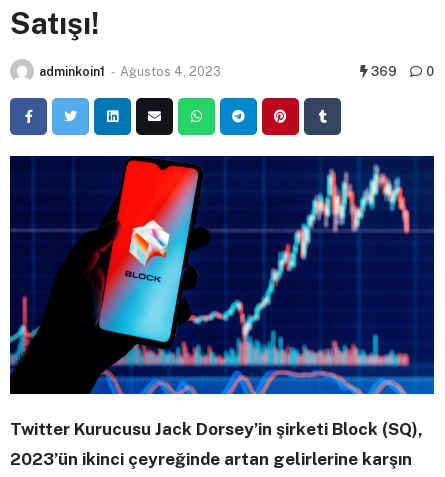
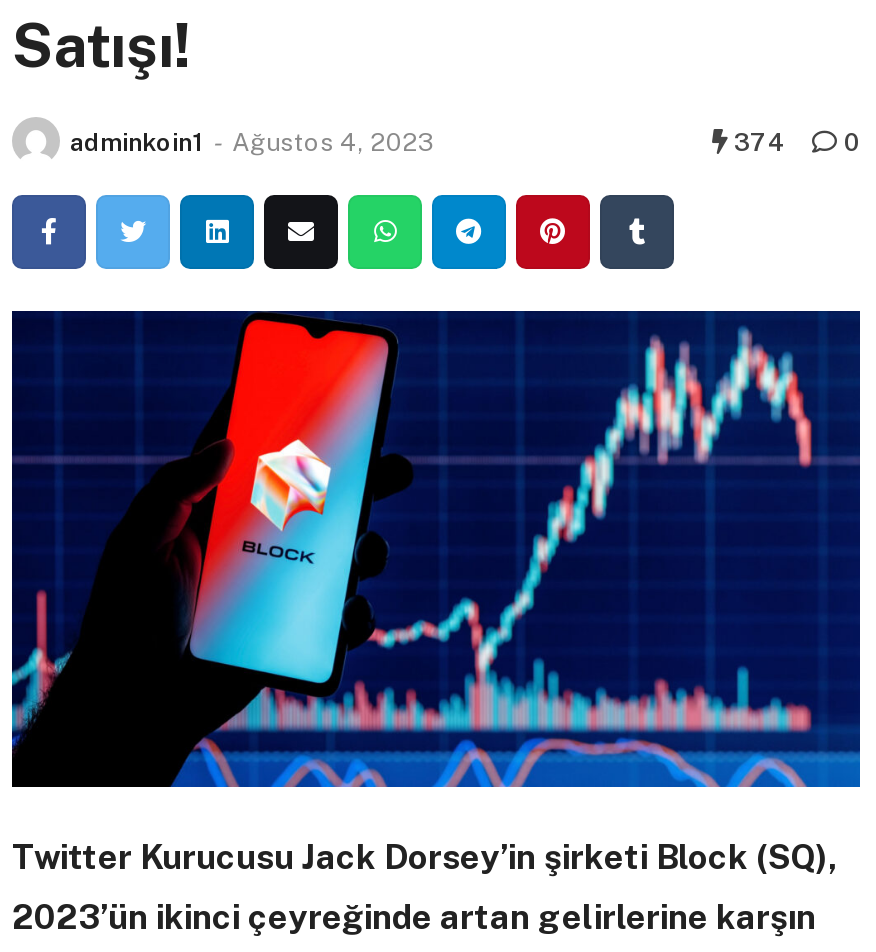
[368,63,434,78] 369 0 -> [728,126,860,156] 374 0

